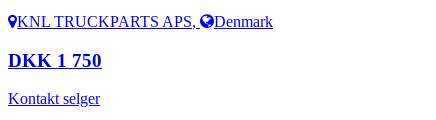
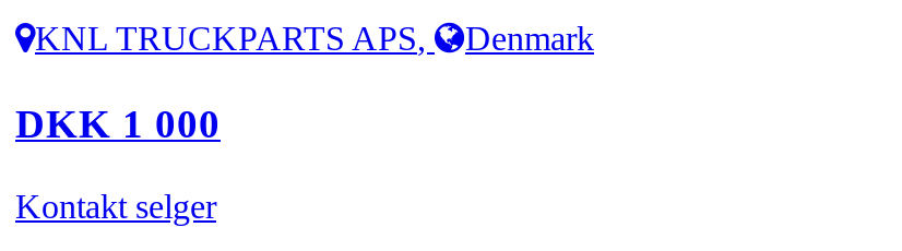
[8,50,102,71] DKK 1 750 -> [15,100,221,146] DKK 1 000

